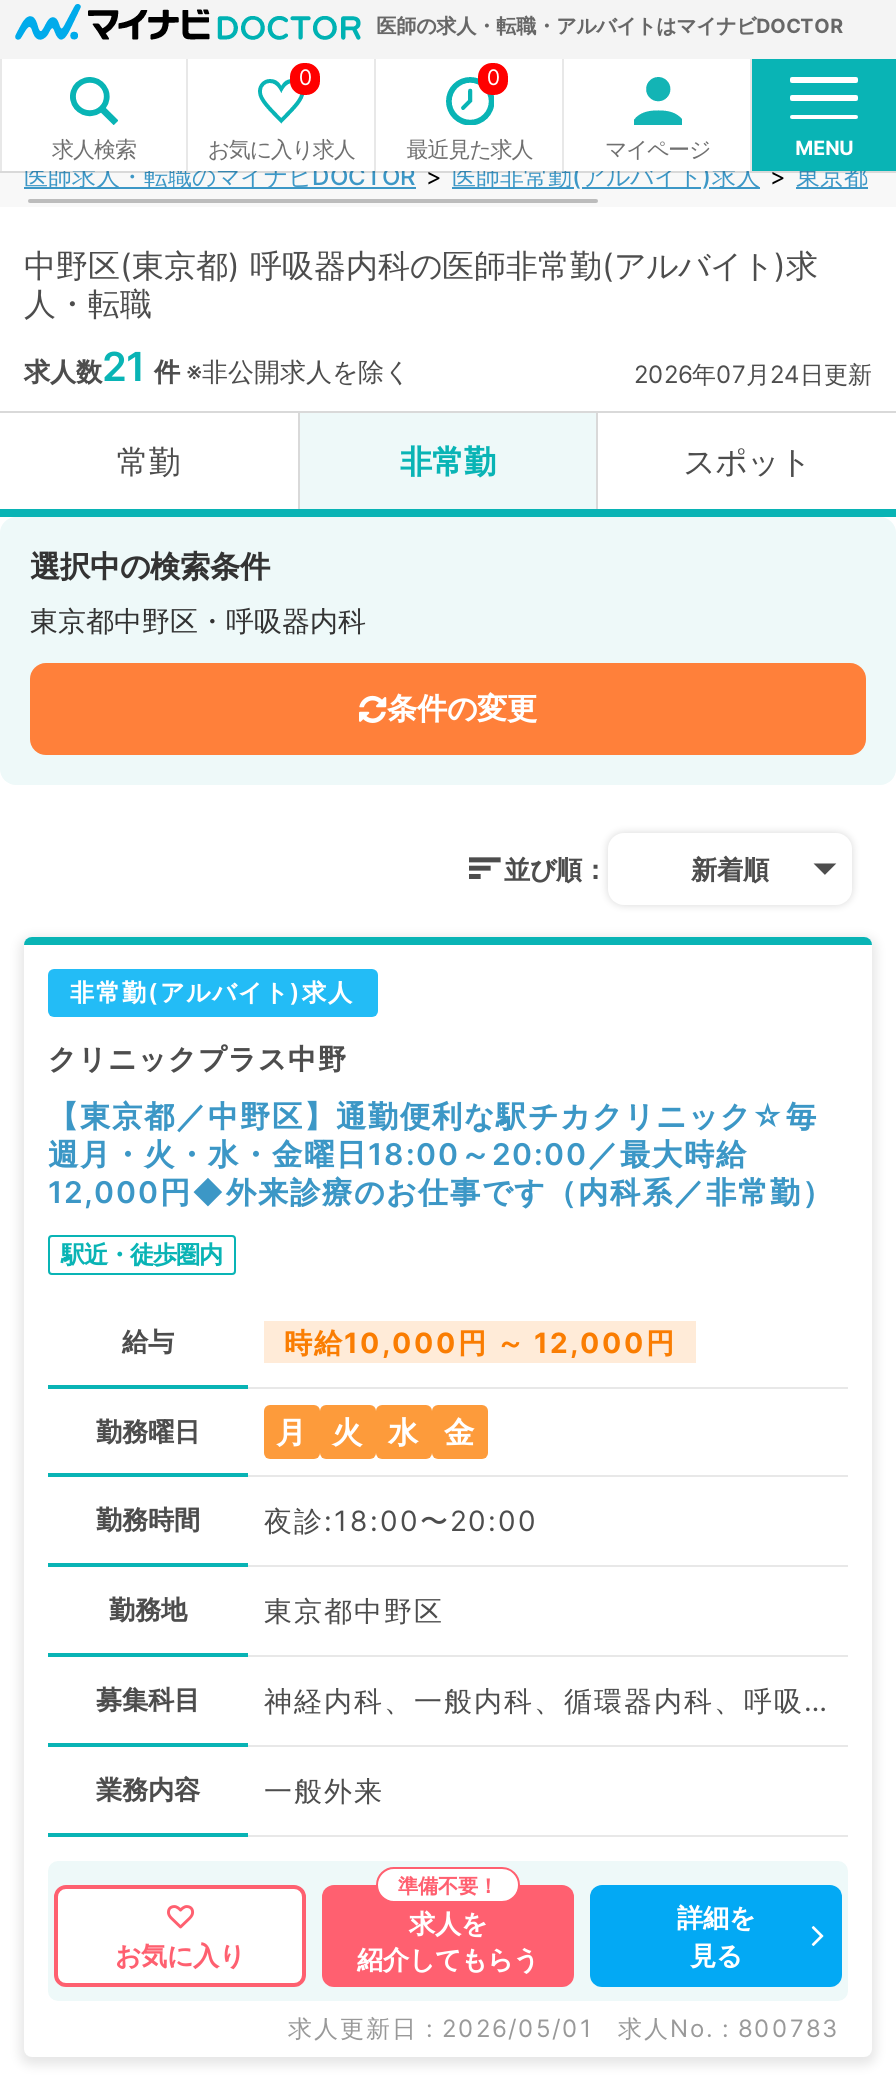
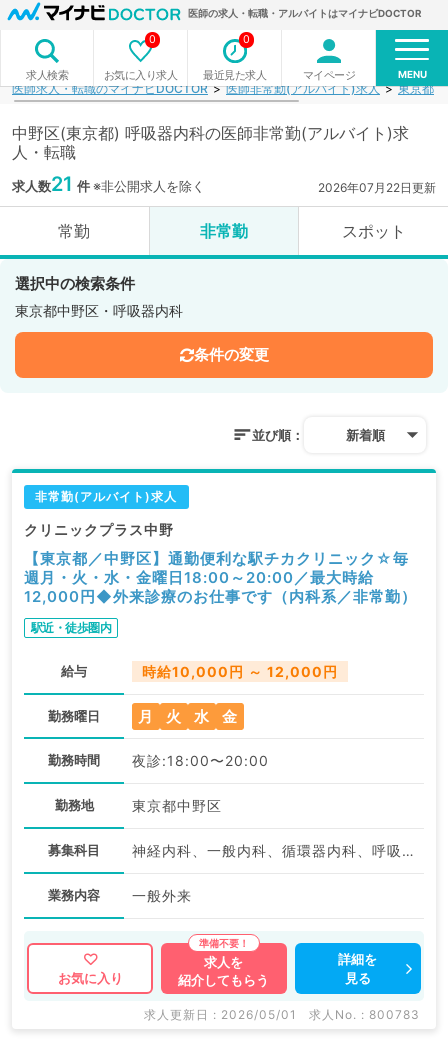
[634,359,872,389] 2026年07月24日更新 -> [318,180,436,195] 2026年07月22日更新

